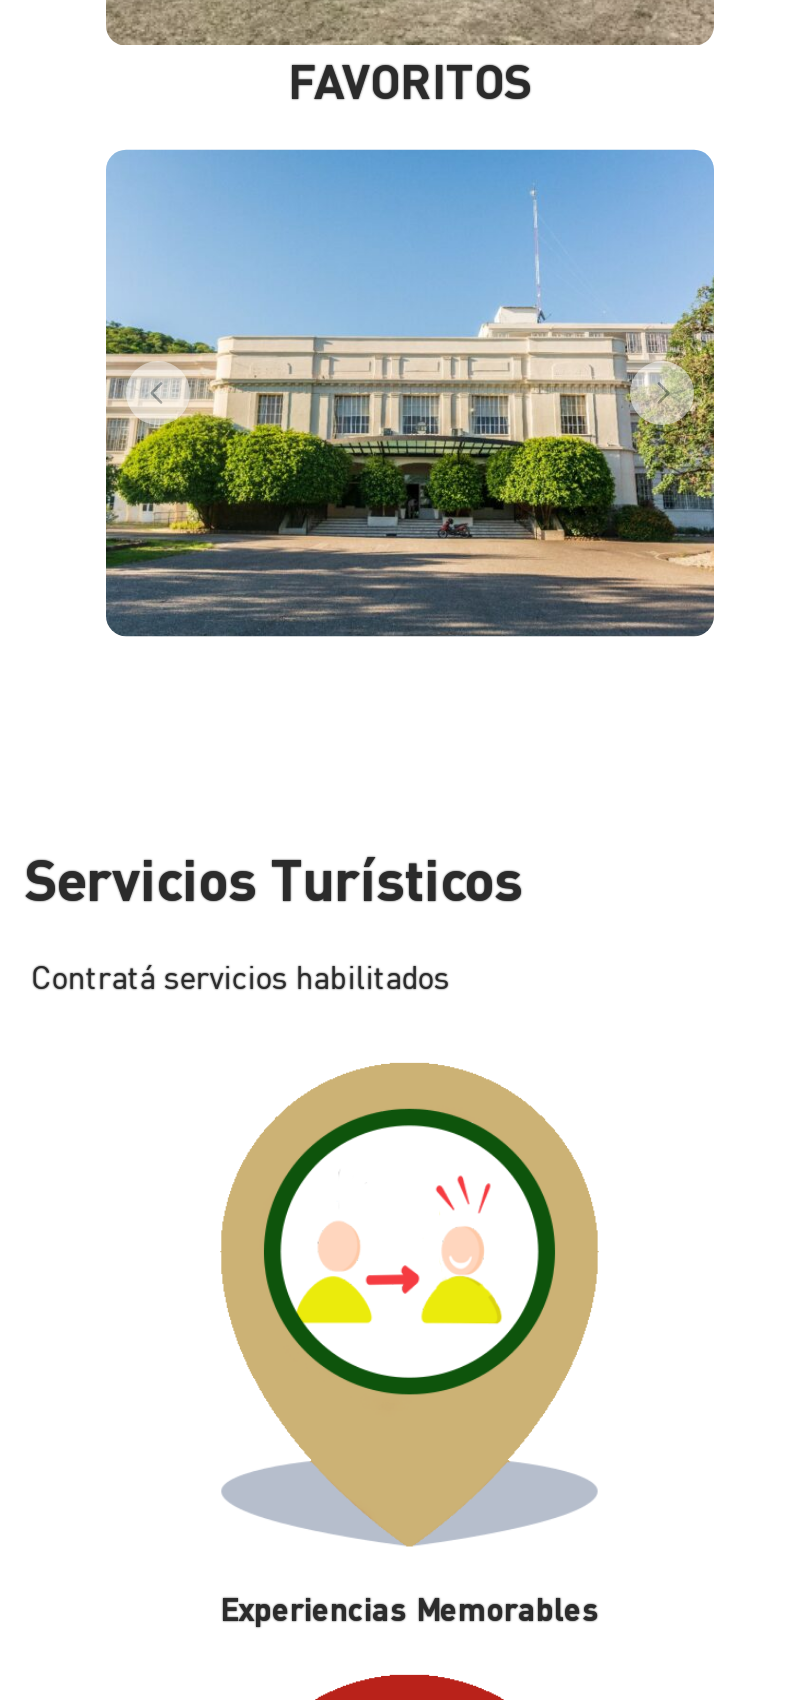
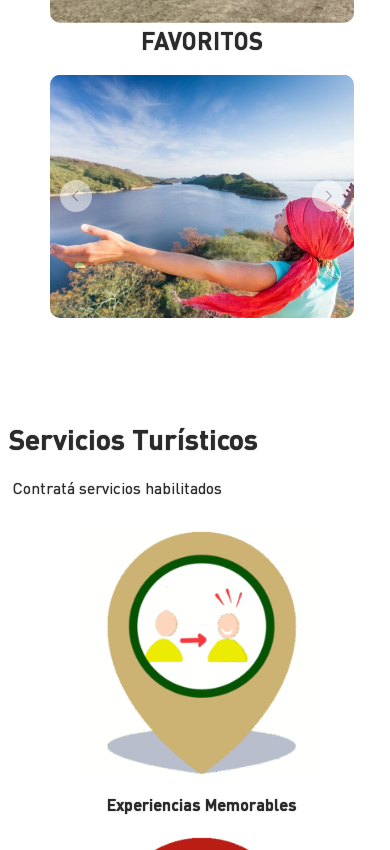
[104,150,716,638] [image] -> [49,75,355,319] [image]

